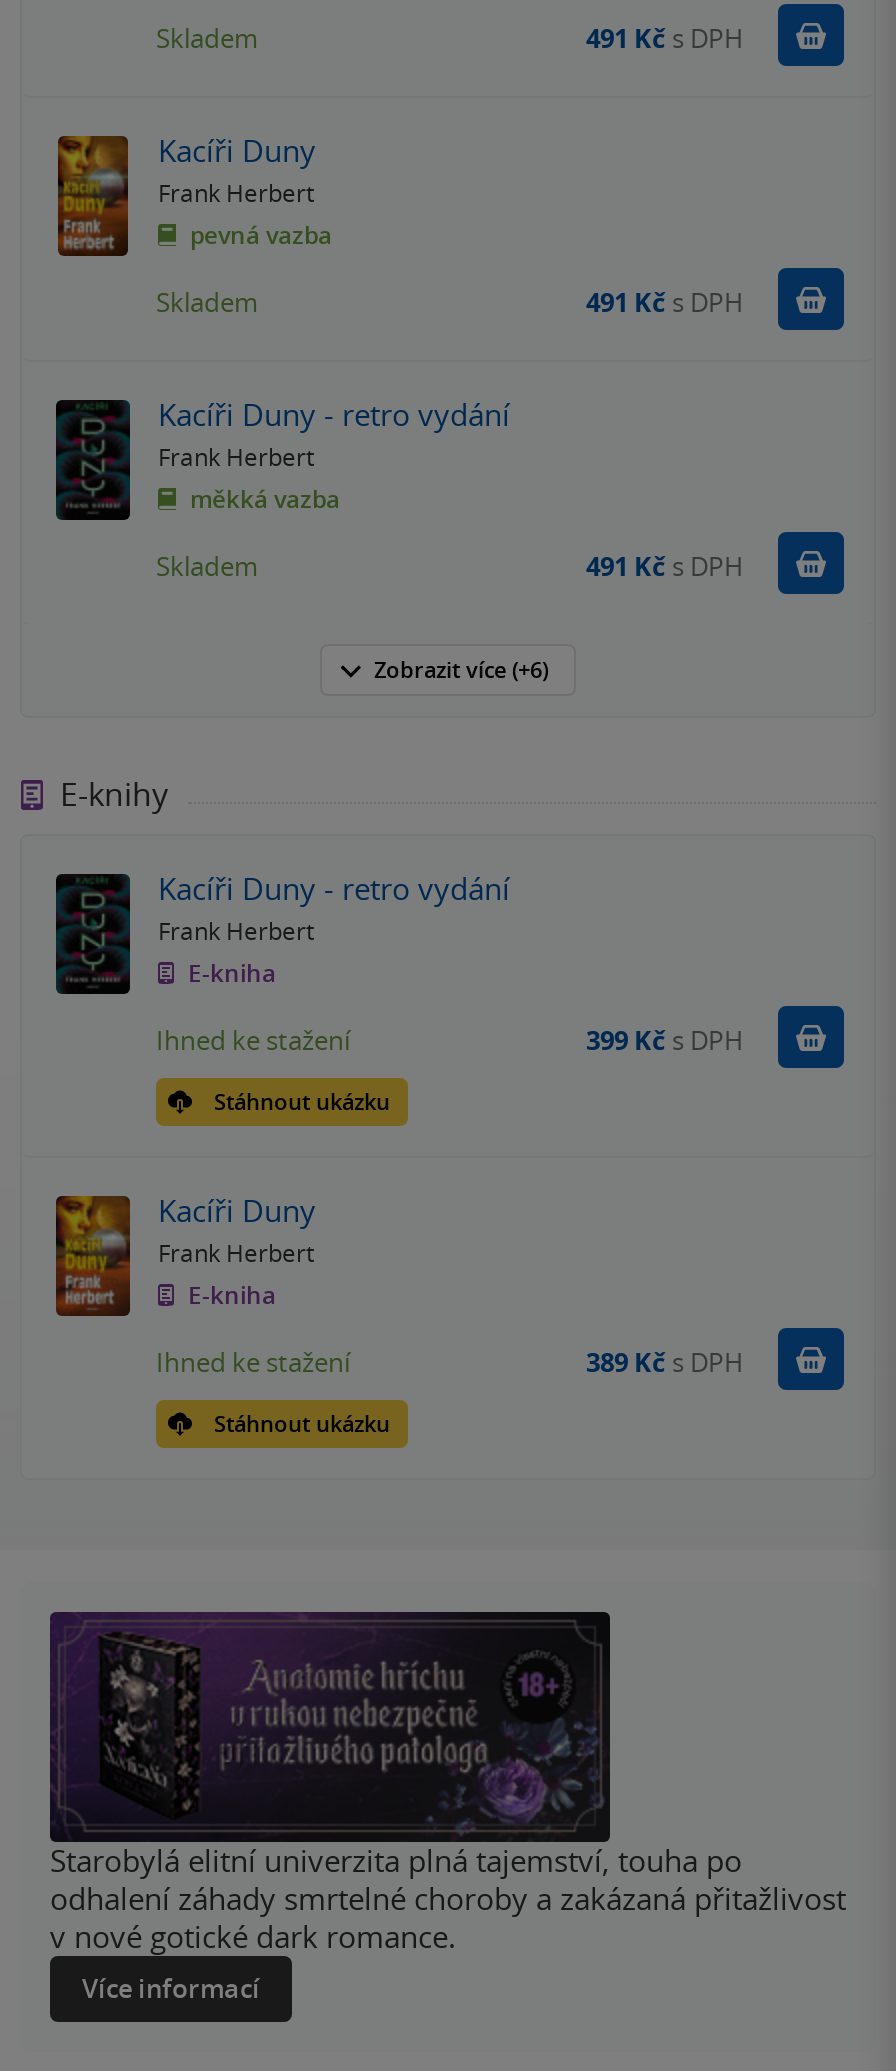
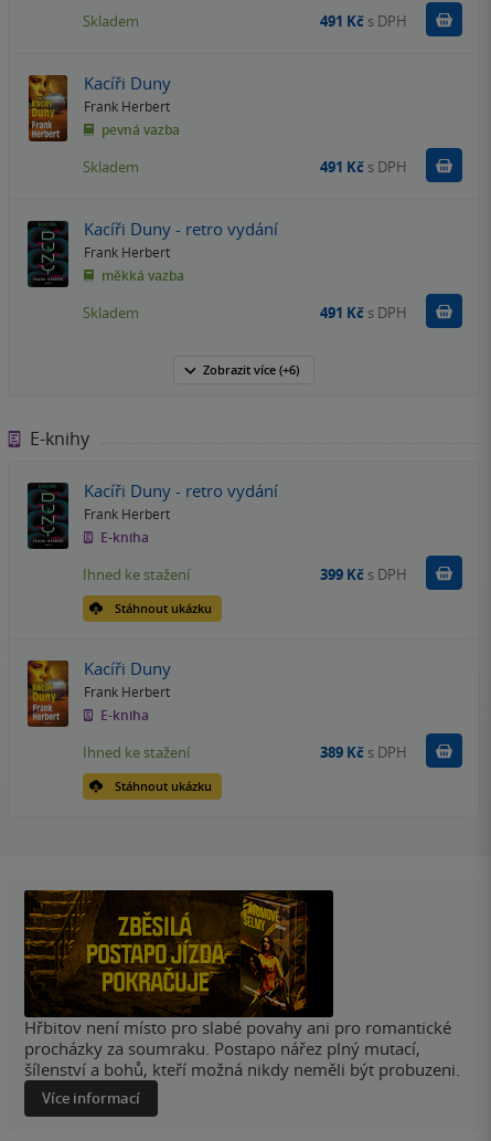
[48,1610,846,1956] [image] | Starobylá elitní univerzita plná tajemství, touha po | odhalení záhady smrtelné choroby a zakázaná přitažlivost | v nové gotické dark romance. -> [23,889,460,1080] [image] | Hřbitov není místo pro slabé povahy ani pro romantické | procházky za soumraku. Postapo nářez plný mutací, | šílenství a bohů, kteří možná nikdy neměli být probuzeni.

